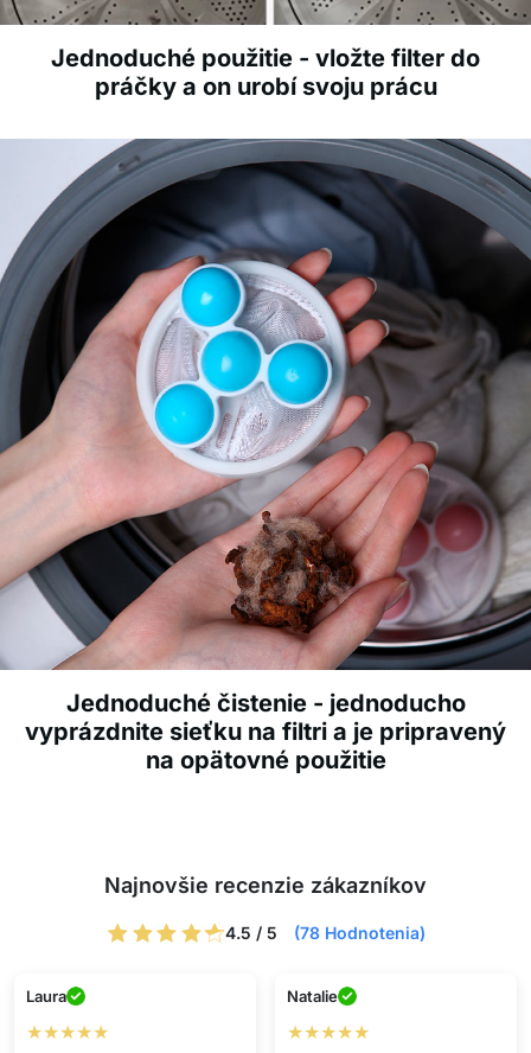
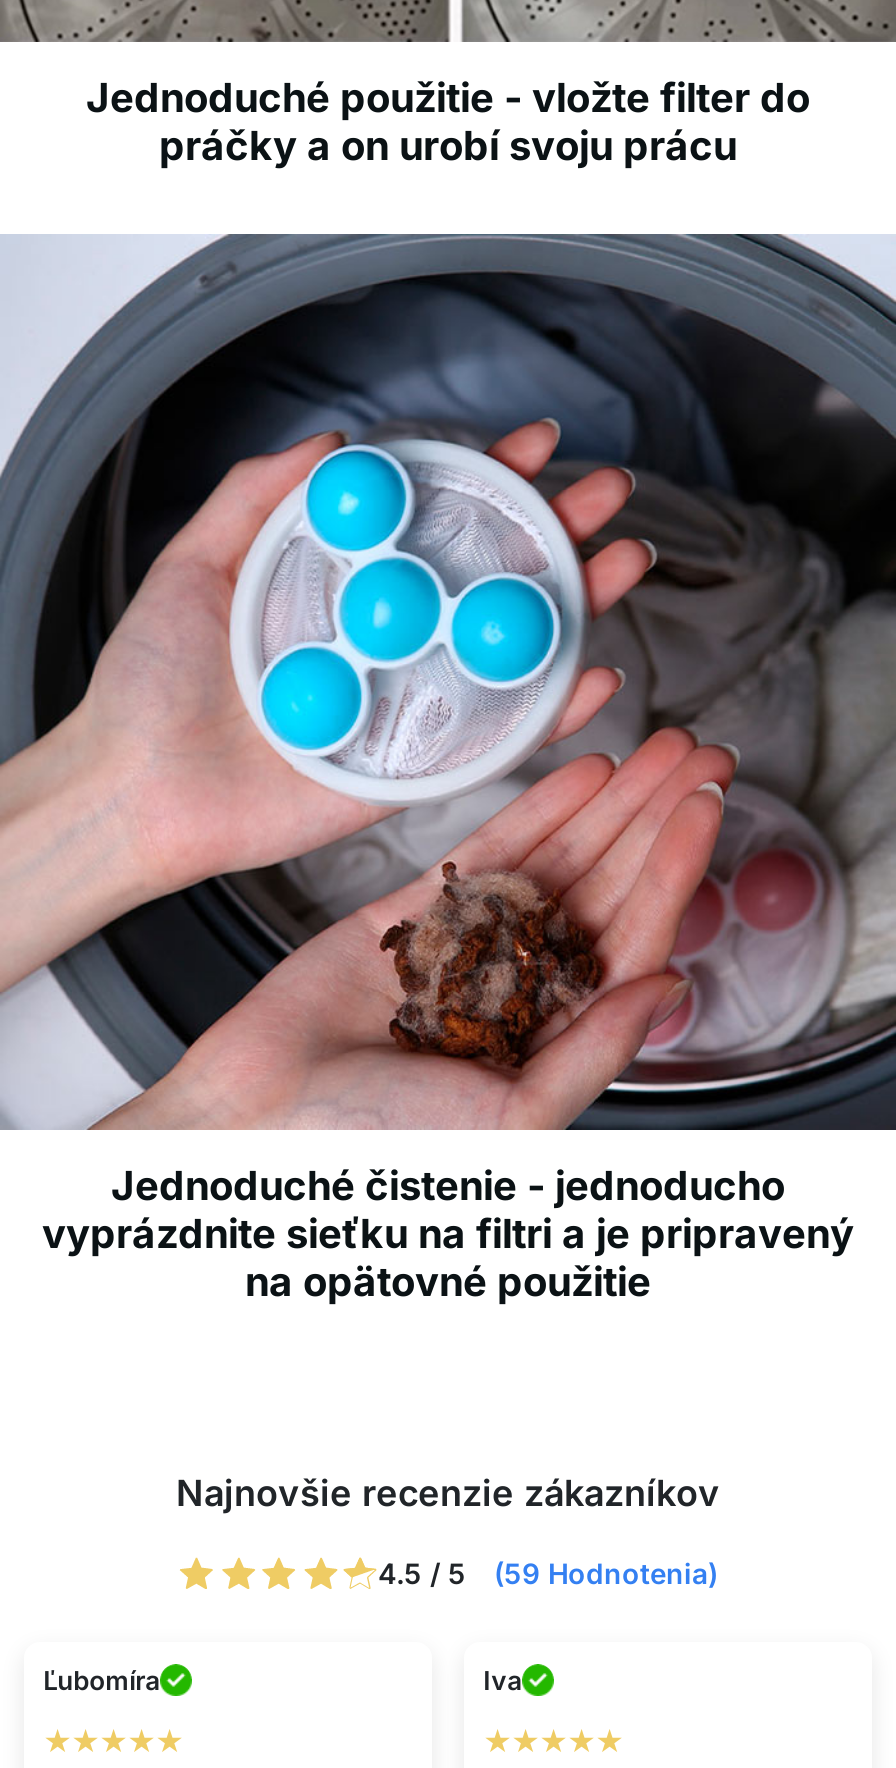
[225,923,425,943] 4.5 / 5 (78 Hodnotenia) -> [378,1556,718,1590] 4.5 / 5 (59 Hodnotenia)
[26,986,66,1005] Laura -> [43,1663,159,1695] Ľubomíra
[286,986,337,1005] Natalie -> [483,1663,521,1695] Iva

